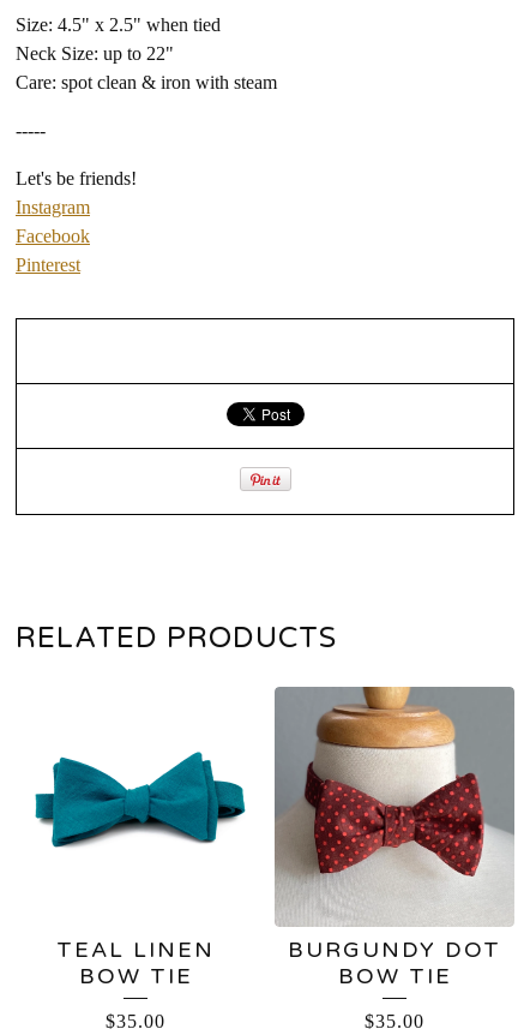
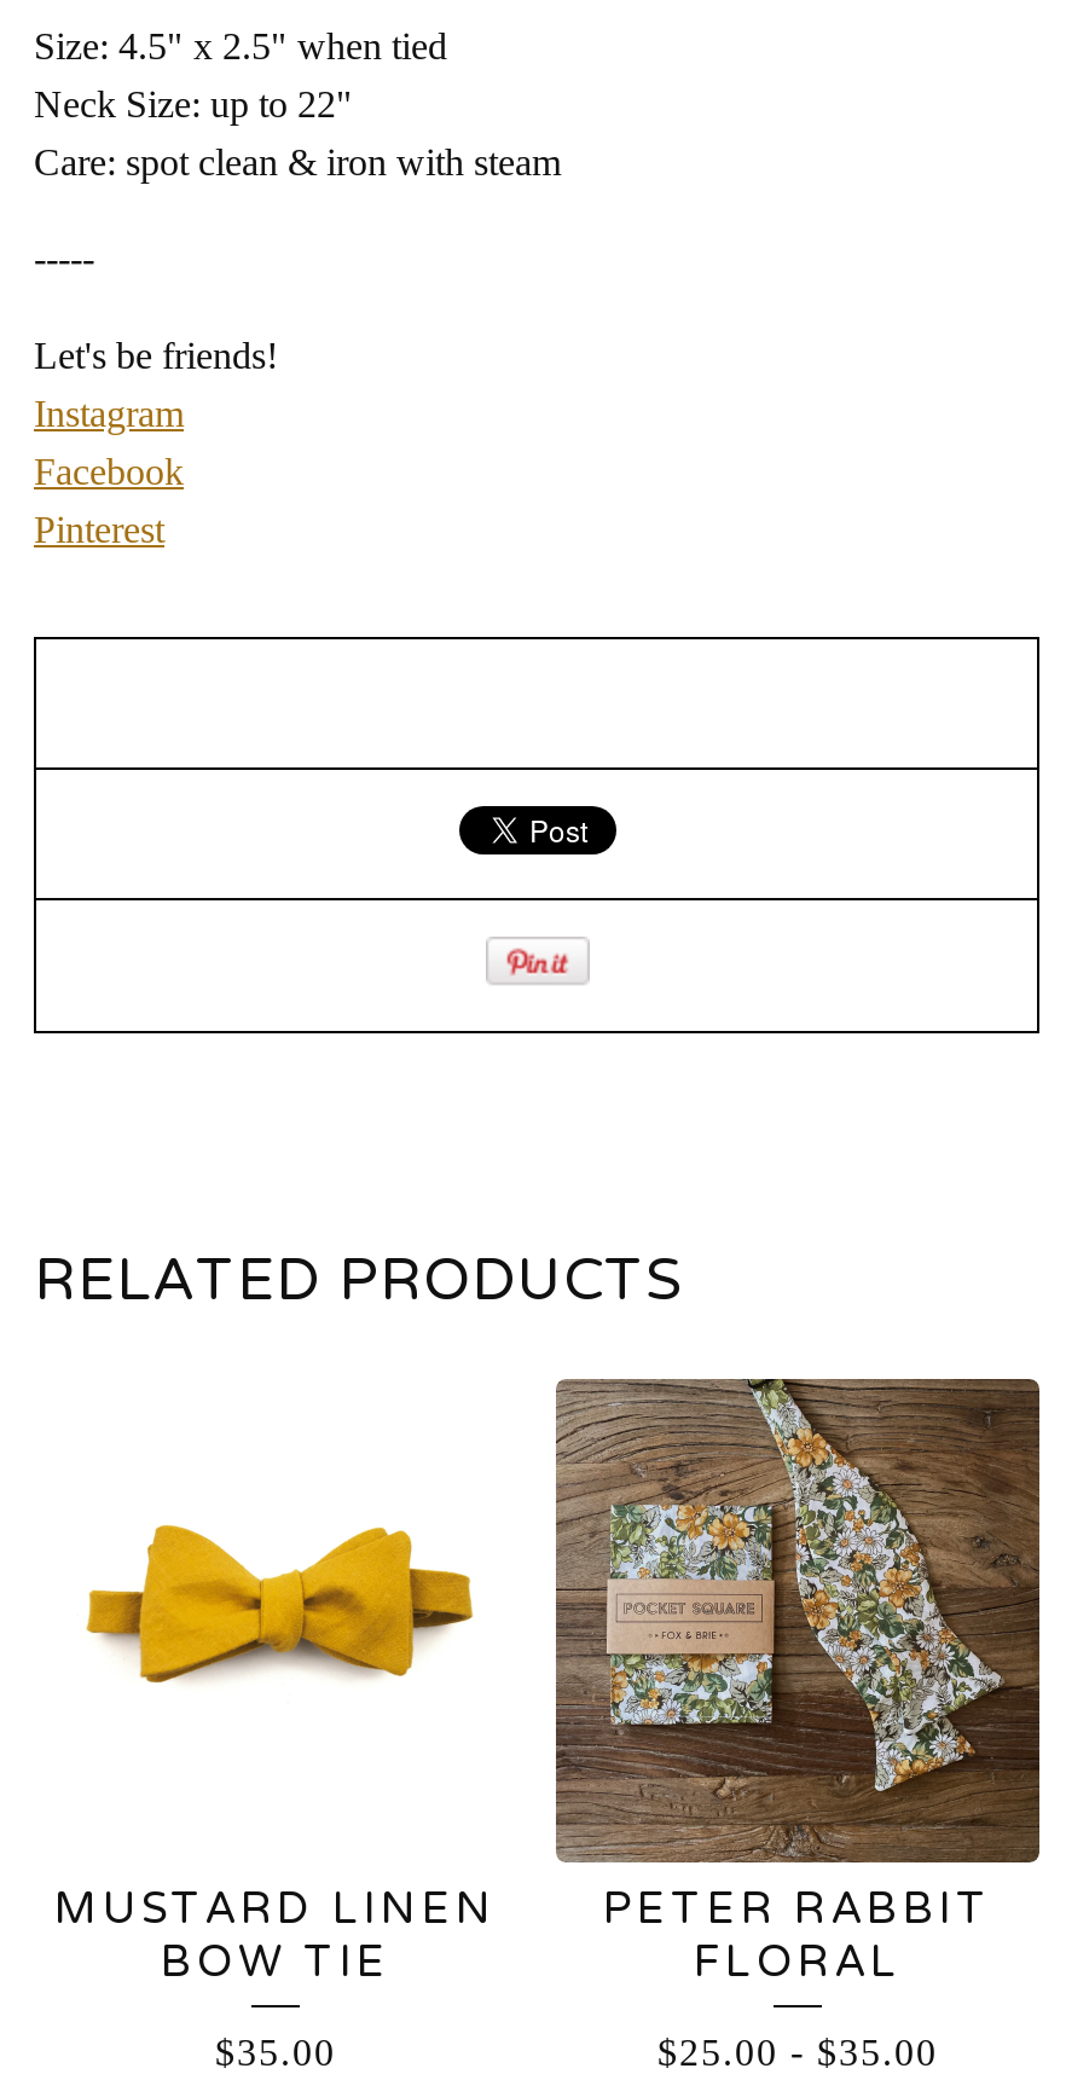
[275,686,514,989] [image] | BURGUNDY DOT | BOW TIE -> [556,1378,1042,1988] [image] | PETER RABBIT | FLORAL
[34,750,246,849] [image] -> [75,1508,496,1702] [image]
[56,937,215,963] TEAL LINEN -> [54,1882,497,1935] MUSTARD LINEN
[365,1011,424,1031] $35.00 -> [657,2032,938,2073] $25.00 - $35.00

